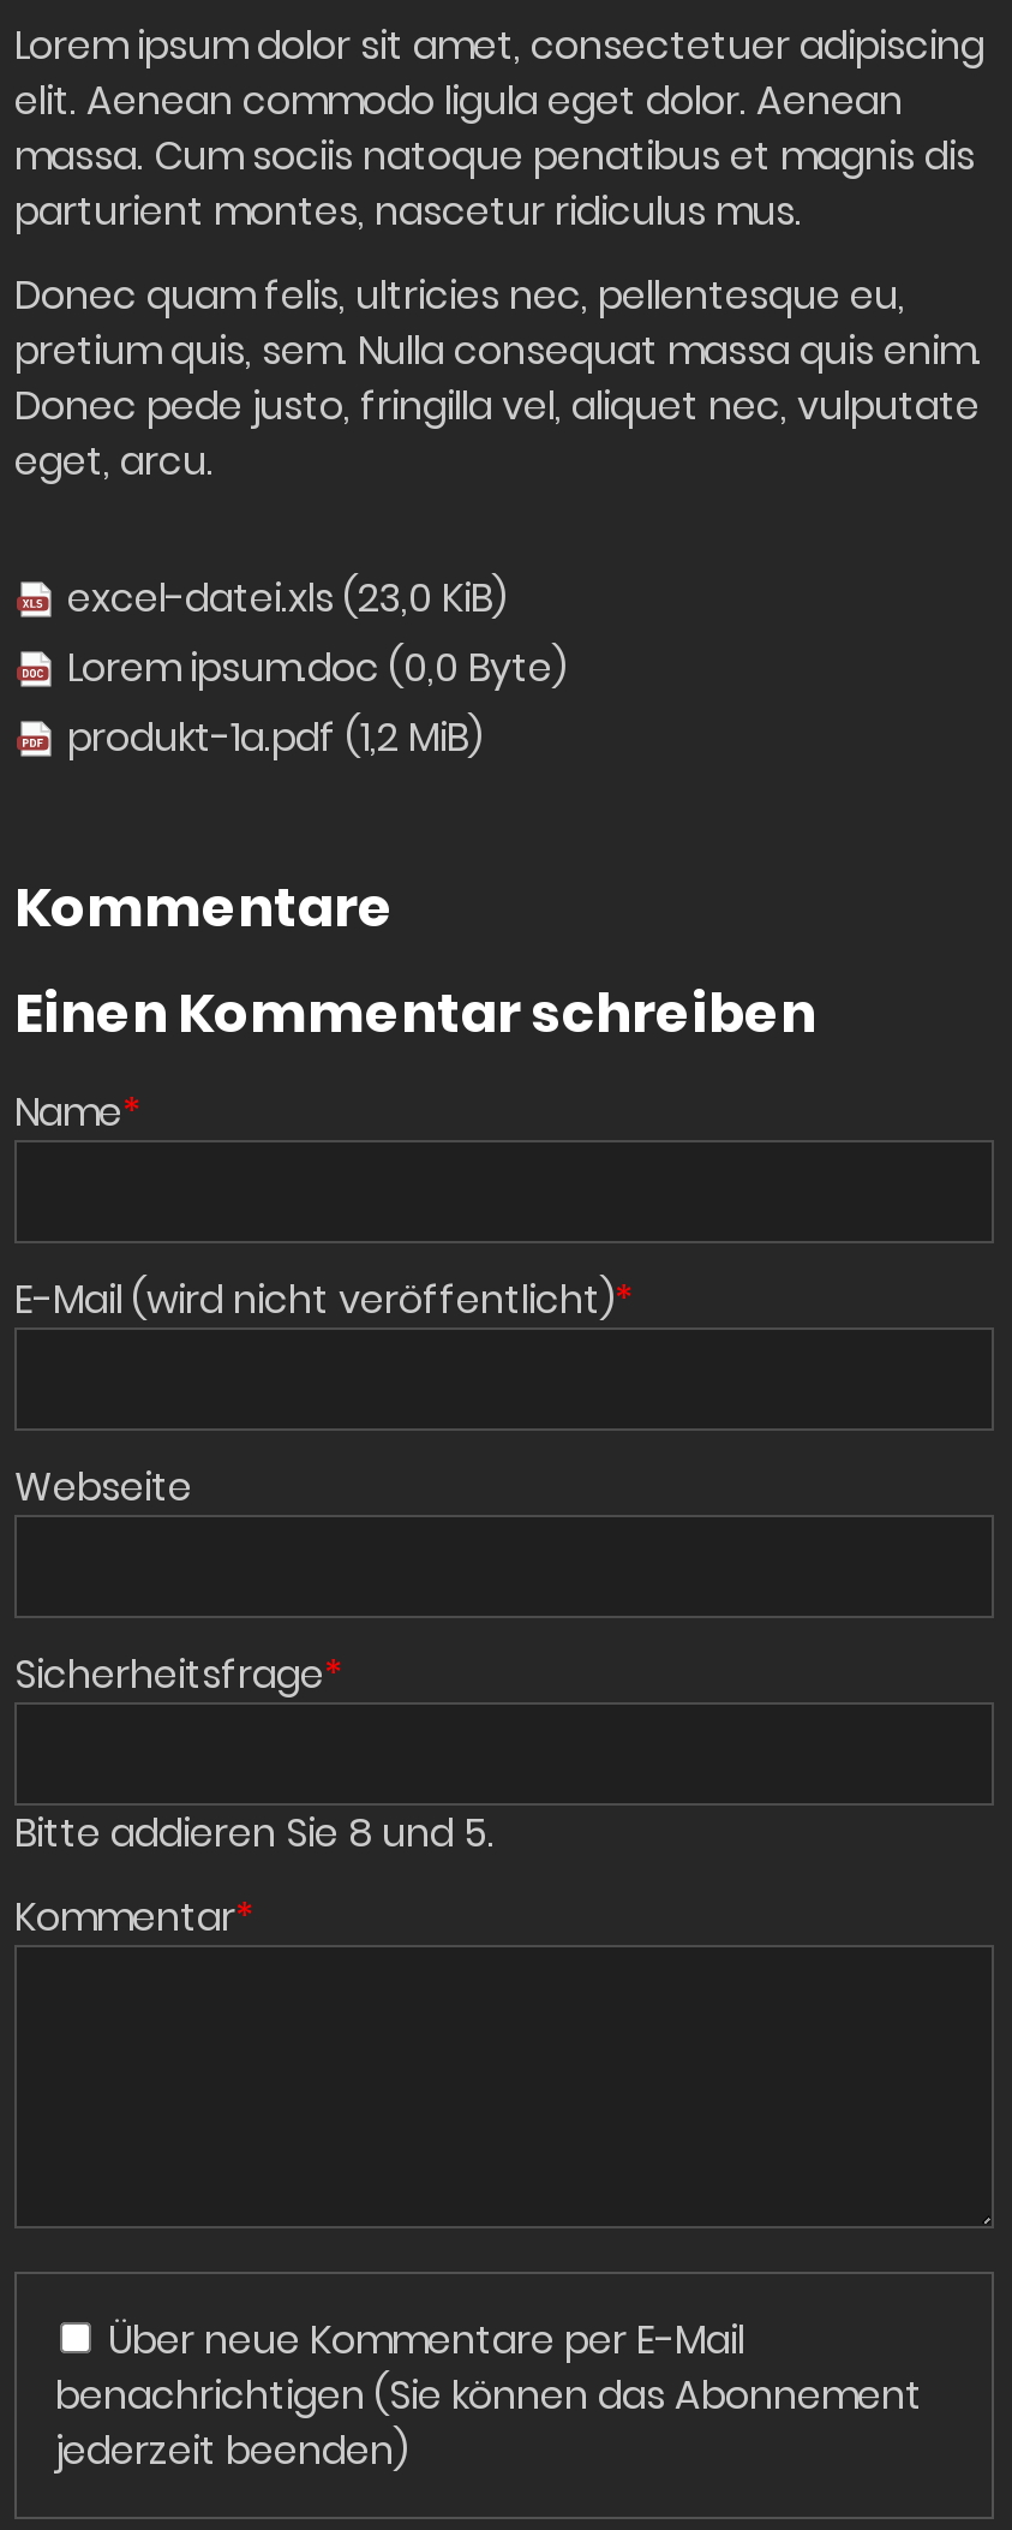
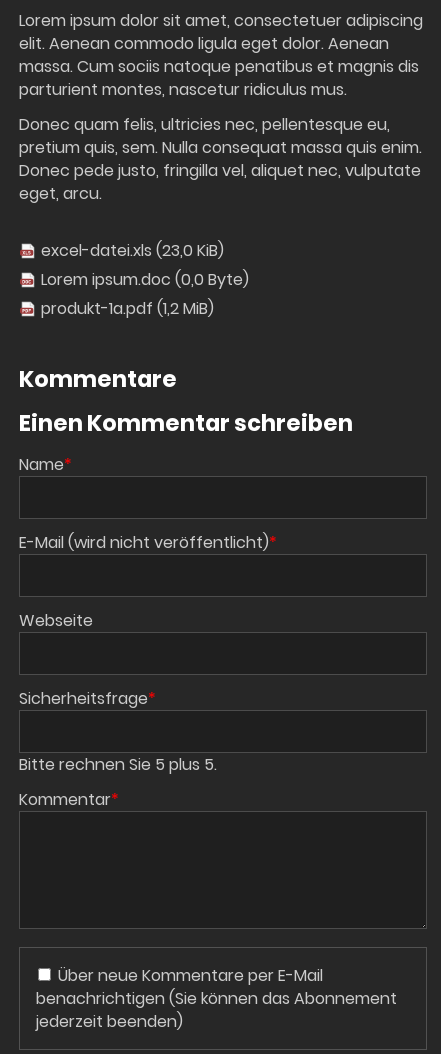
[14,1806,495,1861] Bitte addieren Sie 8 und 5. -> [19,753,217,776] Bitte rechnen Sie 5 plus 5.

